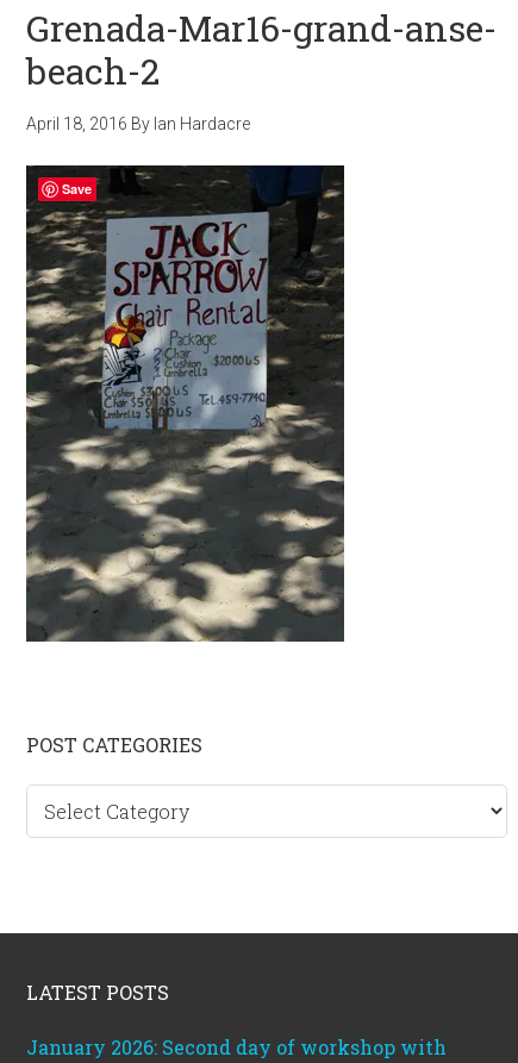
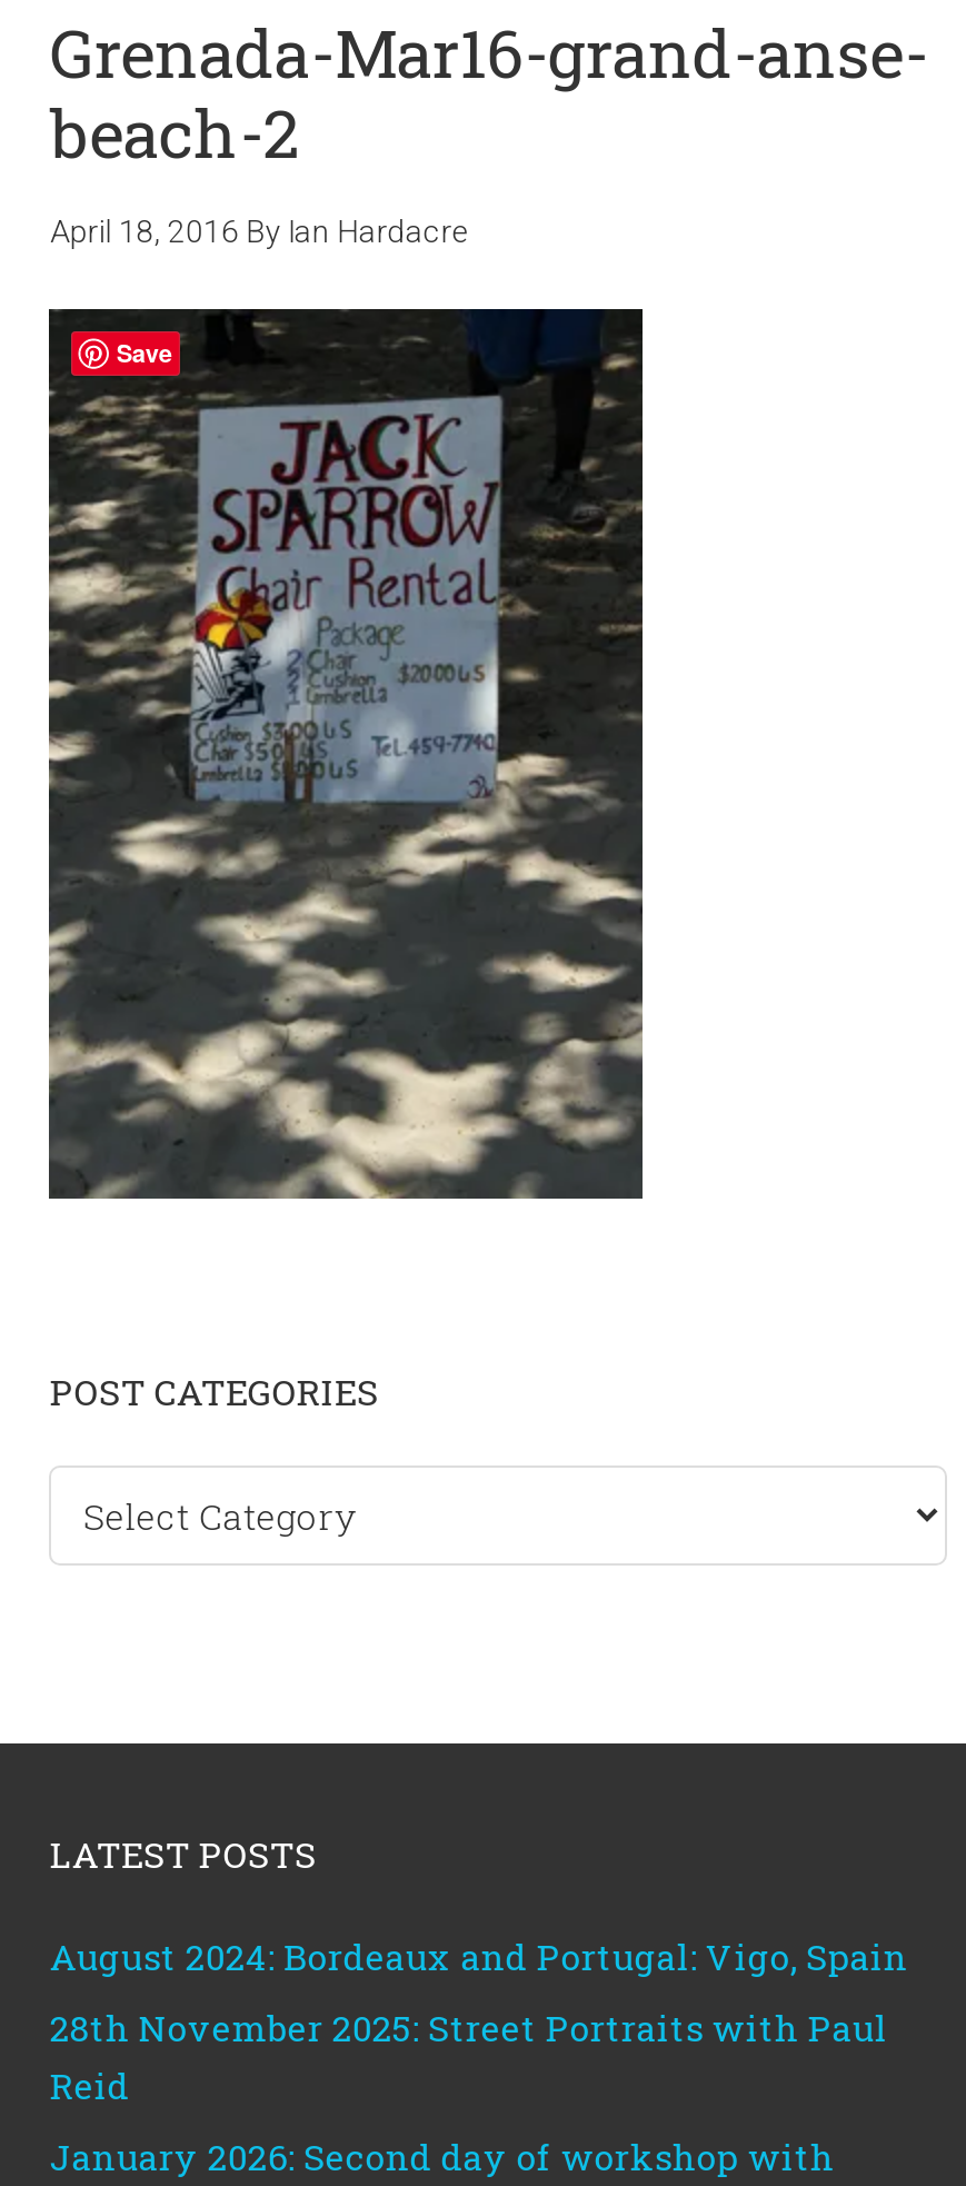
none -> [50,1932,908,2108] August 2024: Bordeaux and Portugal: Vigo, Spain | 28th November 2025: Street Portraits with Paul | Reid

